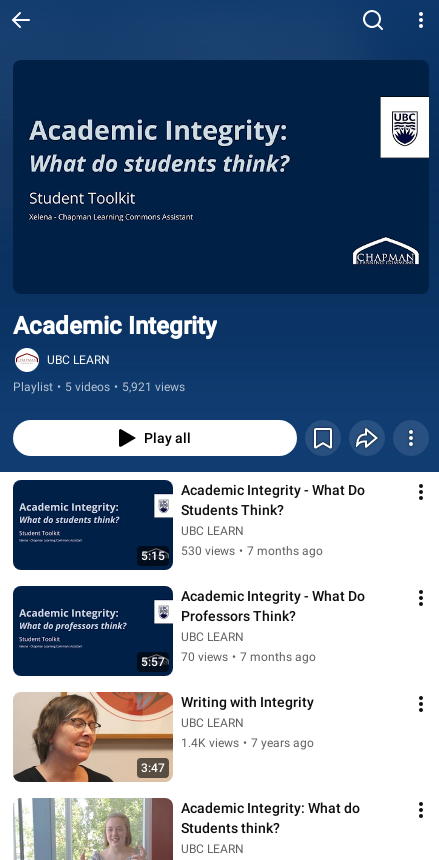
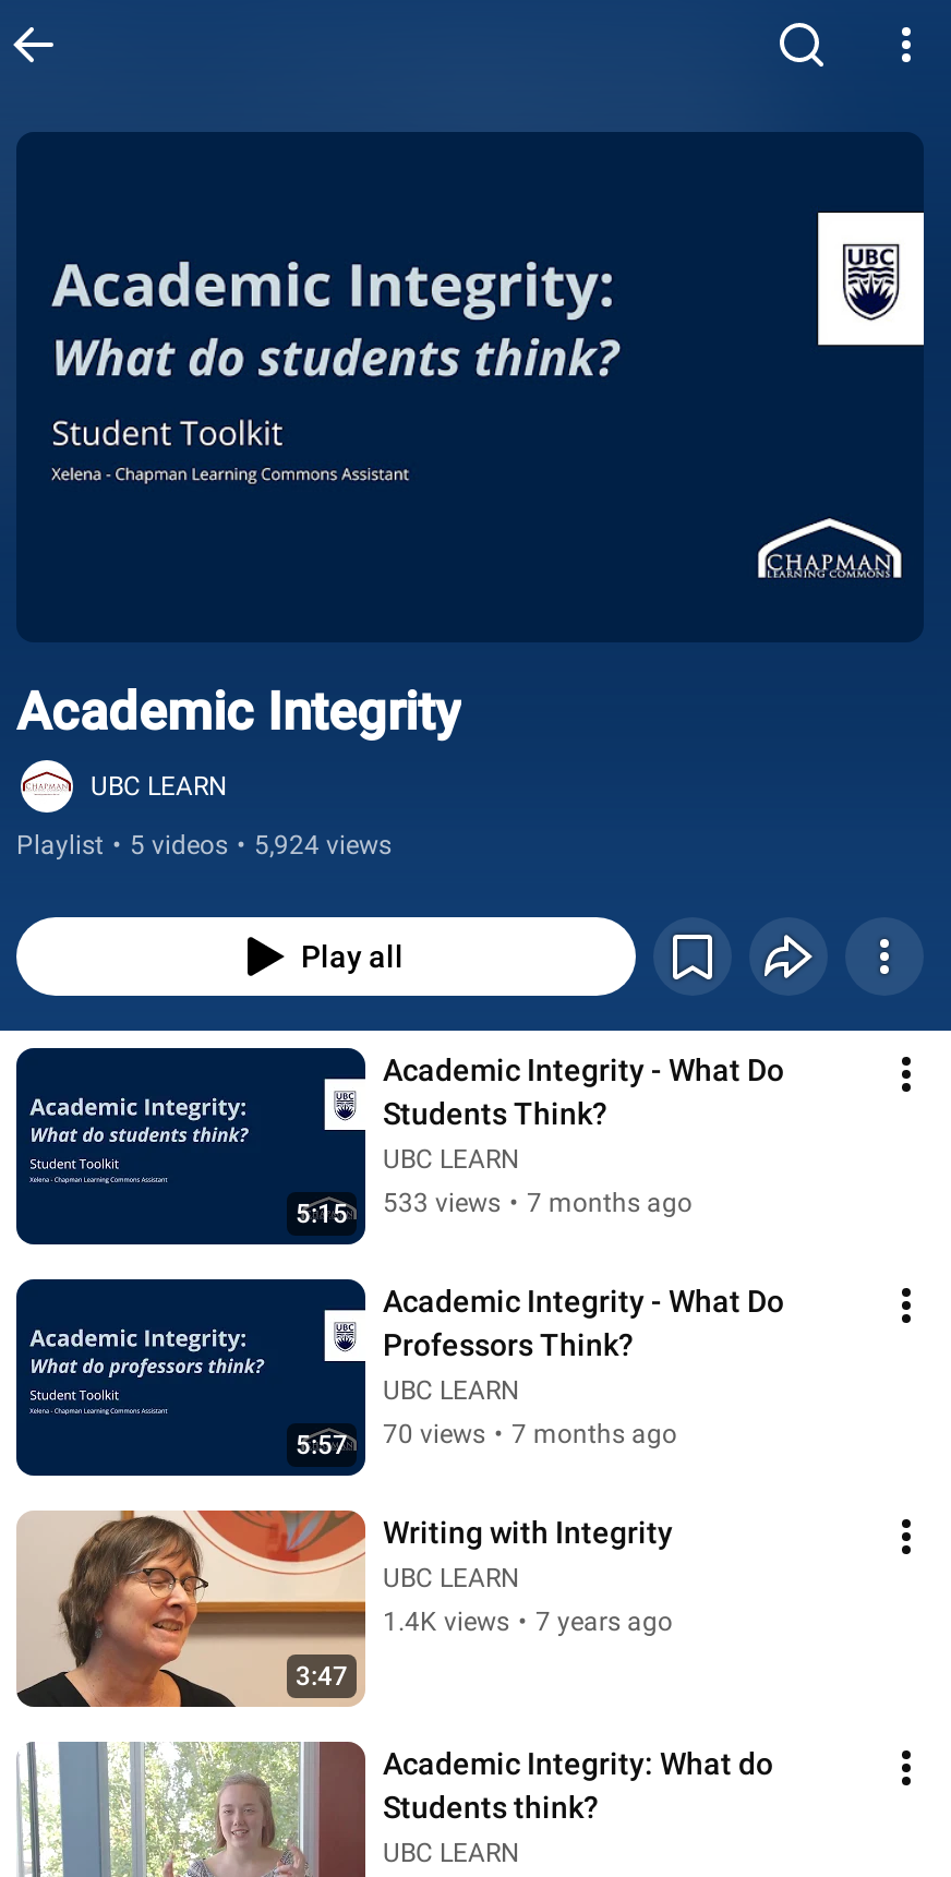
[13,380,185,394] Playlist • 5 videos • 5,921 views -> [16,830,392,861] Playlist • 5 videos • 5,924 views
[181,544,323,558] 530 views • 7 months ago -> [383,1188,693,1218] 533 views • 7 months ago

